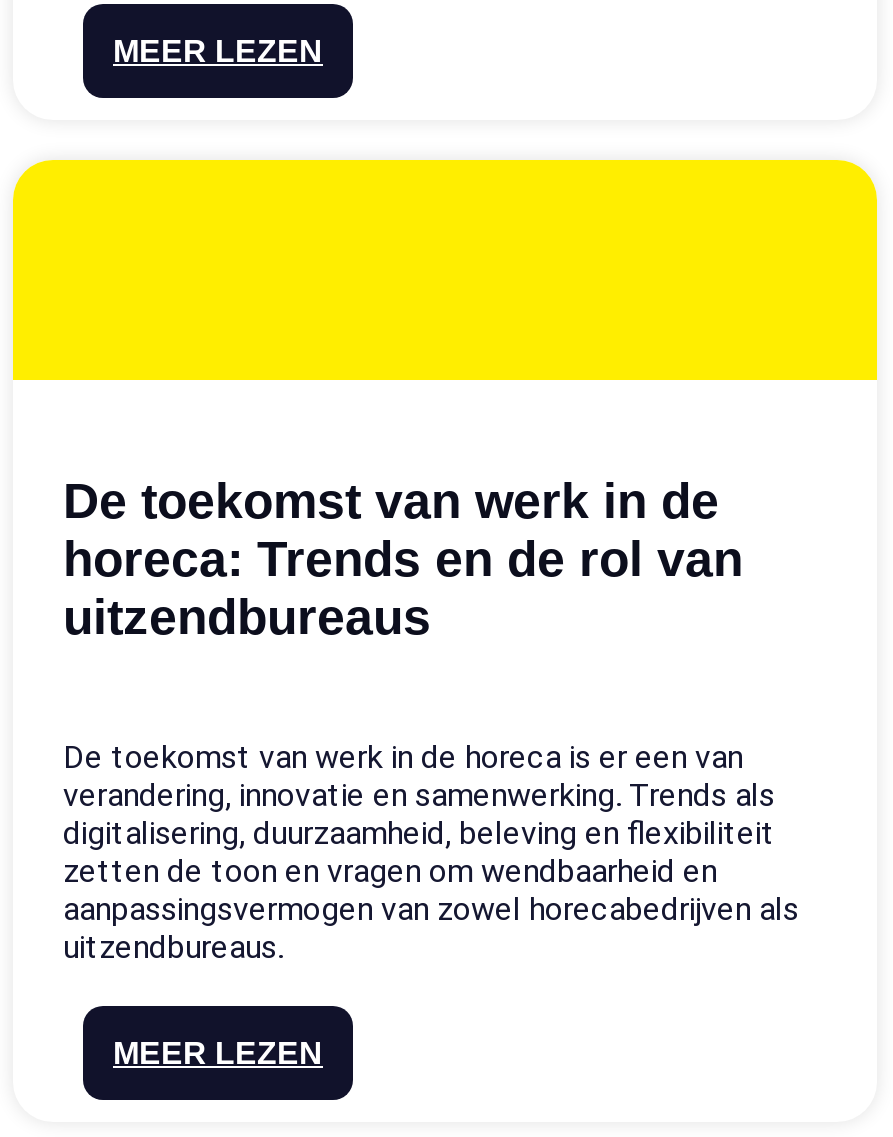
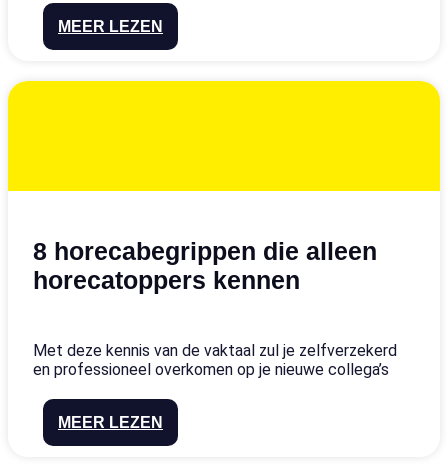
[63,472,743,644] De toekomst van werk in de | horeca: Trends en de rol van | uitzendbureaus -> [33,237,377,294] 8 horecabegrippen die alleen | horecatoppers kennen
[63,738,799,966] De toekomst van werk in de horeca is er een van | verandering, innovatie en samenwerking. Trends als | digitalisering, duurzaamheid, beleving en flexibiliteit | zetten de toon en vragen om wendbaarheid en | aanpassingsvermogen van zowel horecabedrijven als | uitzendbureaus. -> [33,341,397,379] Met deze kennis van de vaktaal zul je zelfverzekerd | en professioneel overkomen op je nieuwe collega’s

